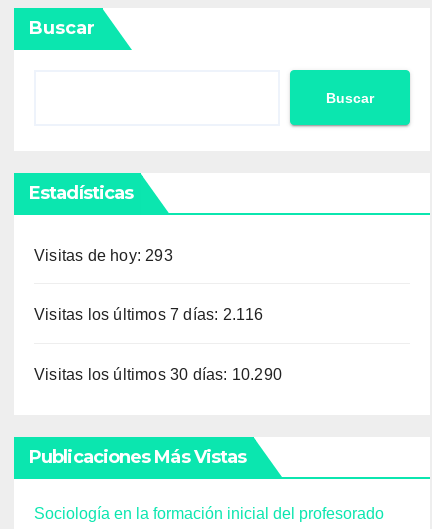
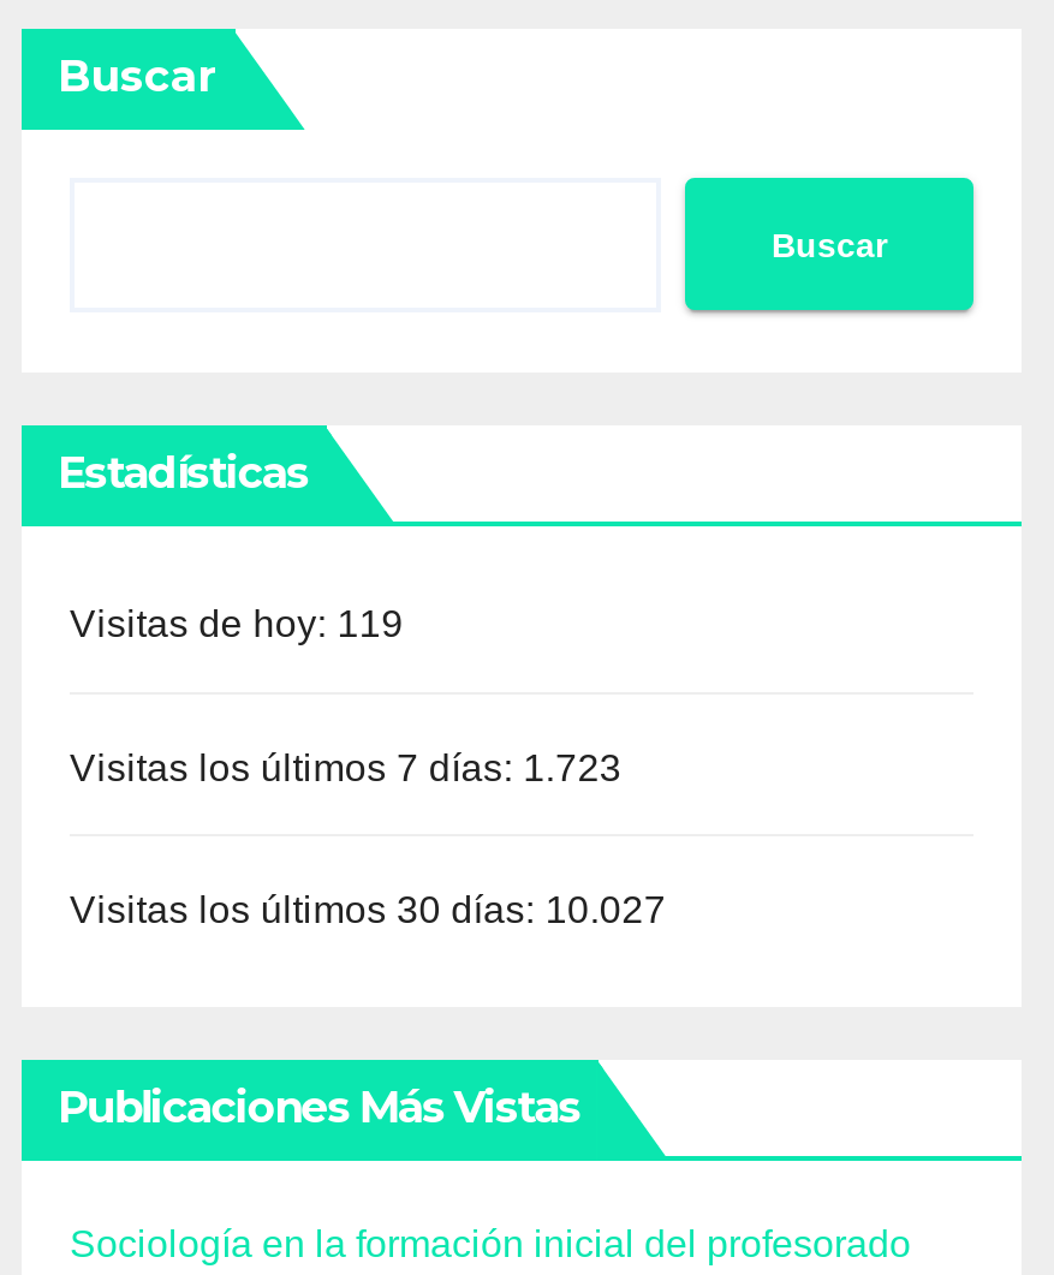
[34,247,173,264] Visitas de hoy: 293 -> [70,603,403,644] Visitas de hoy: 119
[34,306,264,323] Visitas los últimos 7 días: 2.116 -> [70,746,622,787] Visitas los últimos 7 días: 1.723
[34,366,282,383] Visitas los últimos 30 días: 10.290 -> [70,889,666,930] Visitas los últimos 30 días: 10.027

